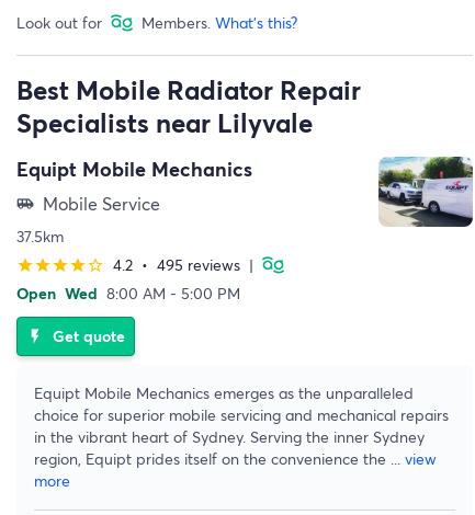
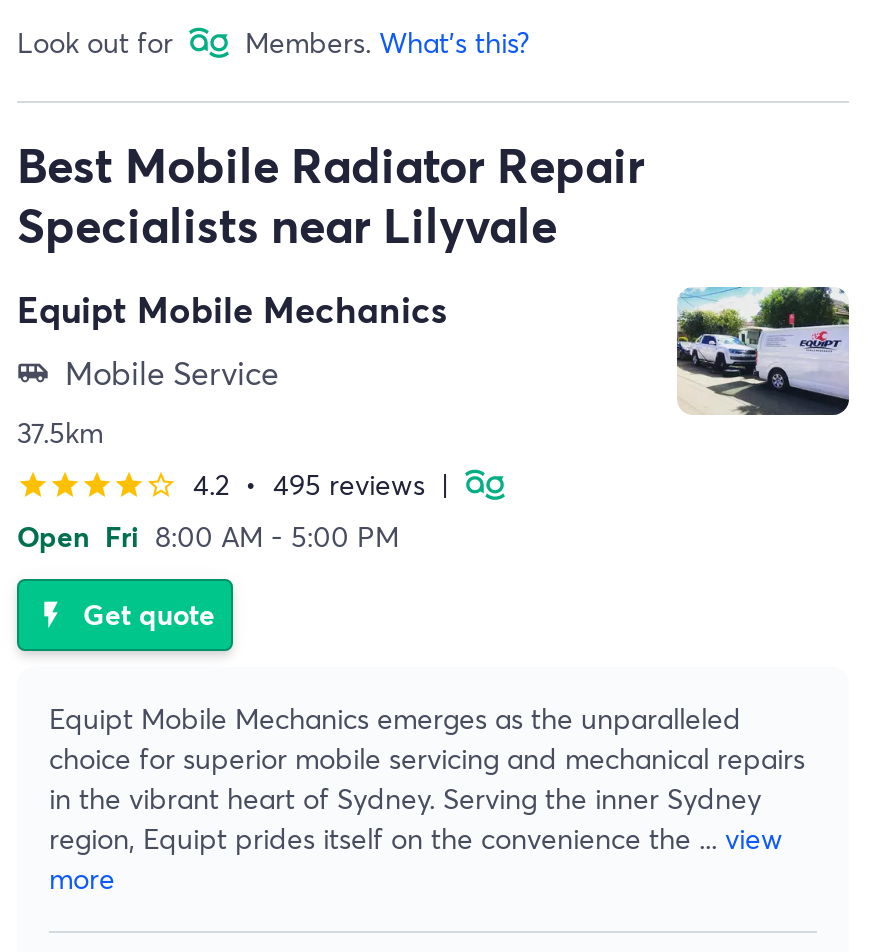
[16,283,240,304] Open Wed 8:00 AM - 5:00 PM -> [17,517,399,555] Open Fri 8:00 AM - 5:00 PM

